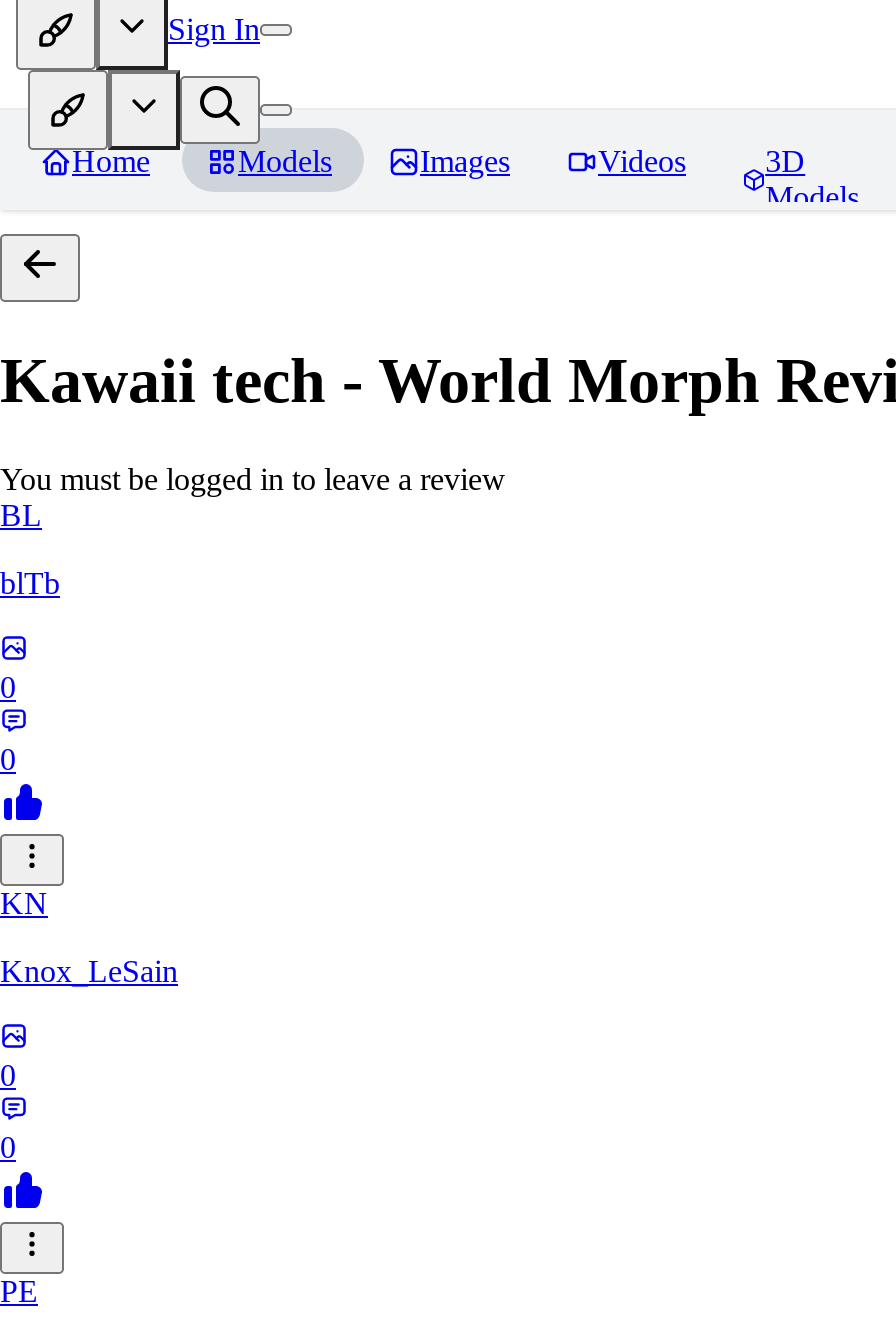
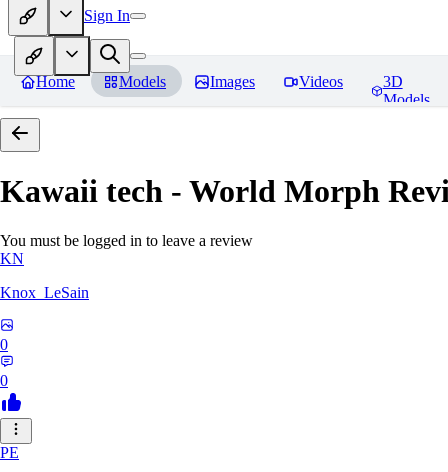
[0,498,60,776] BL | blTb | 0 | 0 -> none

